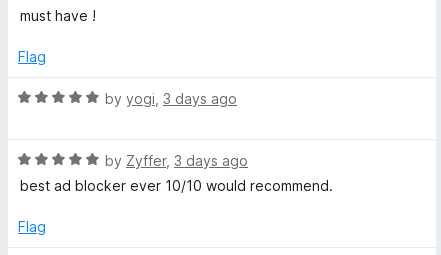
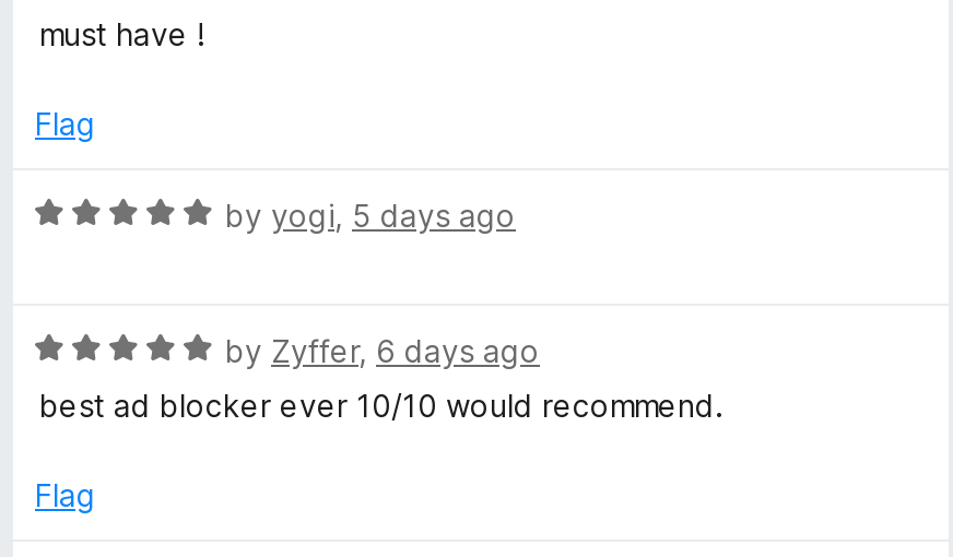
[105,90,237,107] by yogi, 3 days ago -> [225,197,516,234] by yogi, 5 days ago
[105,152,248,169] by Zyffer, 3 days ago -> [225,332,540,369] by Zyffer, 6 days ago

